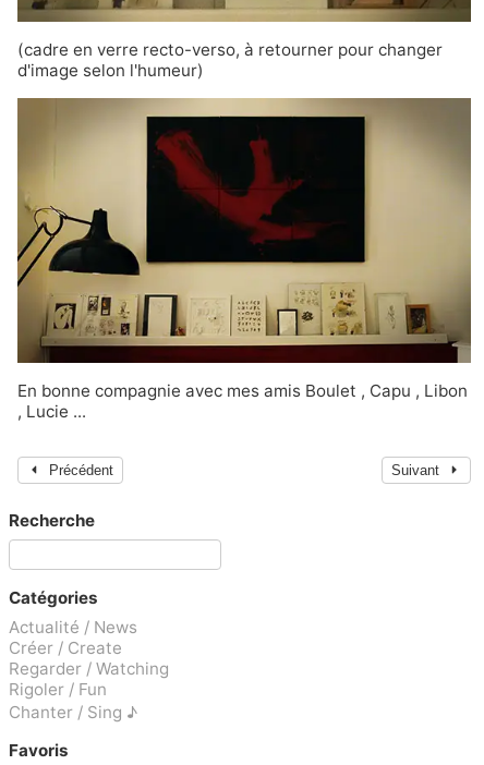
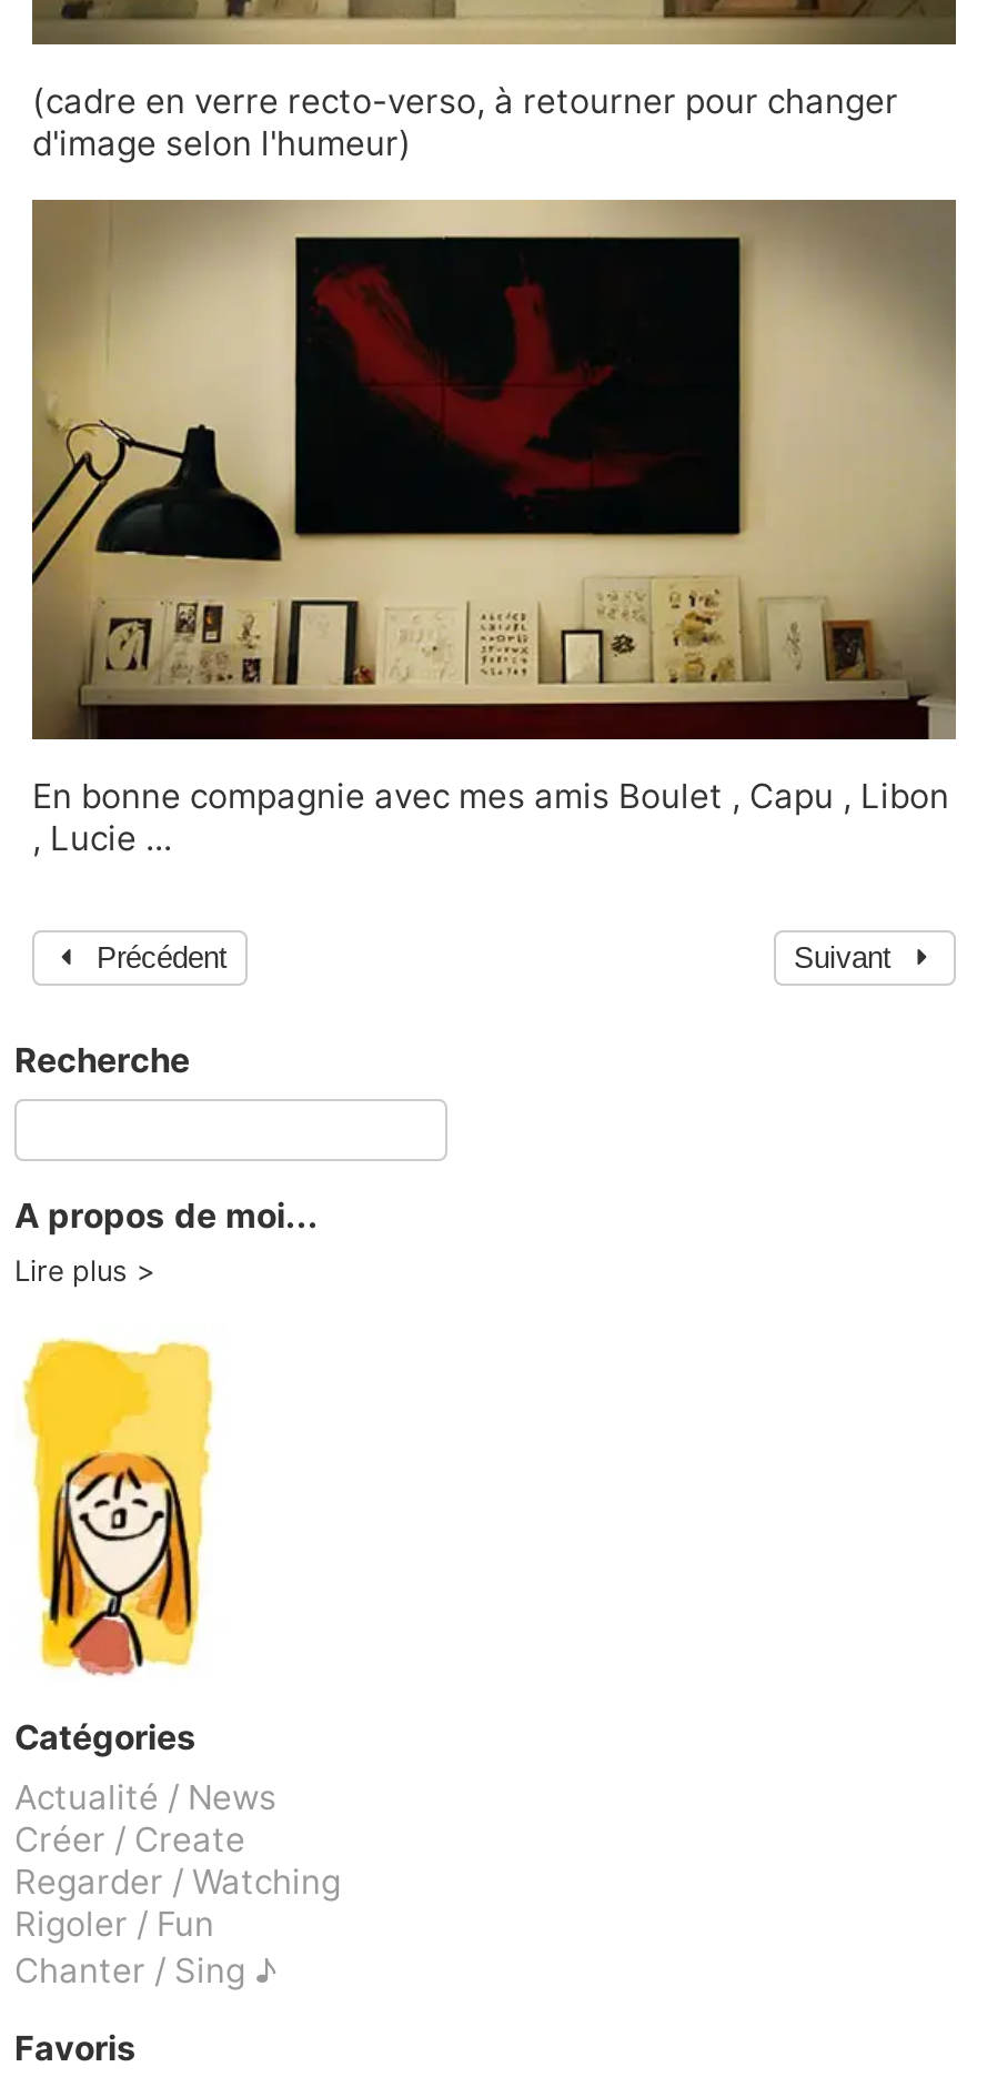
none -> [14,1195,319,1288] A propos de moi... | Lire plus
none -> [21,1339,214,1676] [image]

